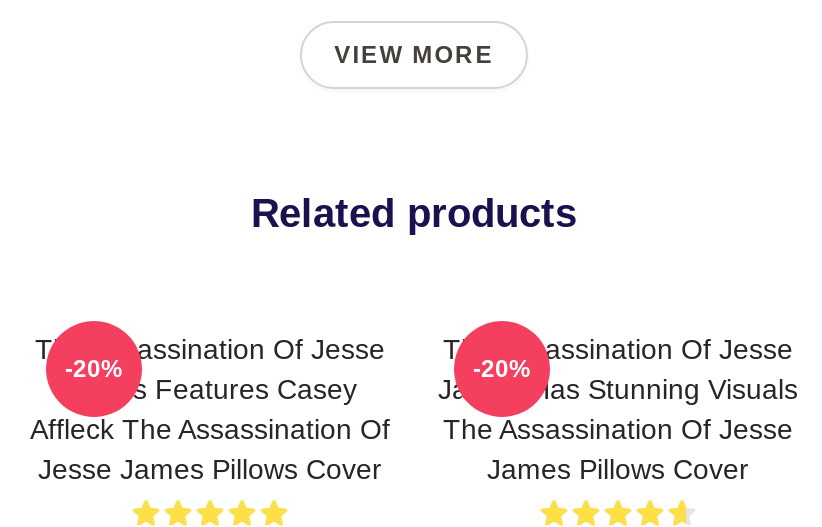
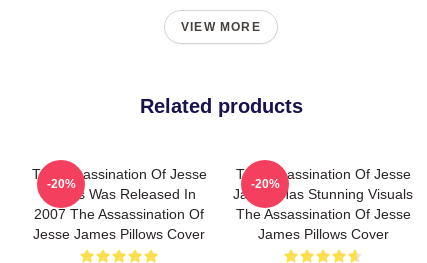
[30,373,390,445] James Features Casey | Affleck The Assassination Of -> [34,186,204,222] James Was Released In | 2007 The Assassination Of

